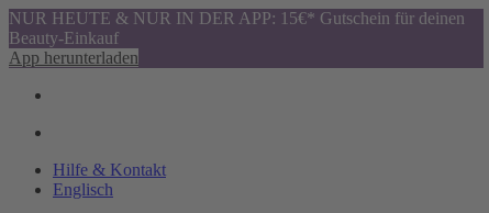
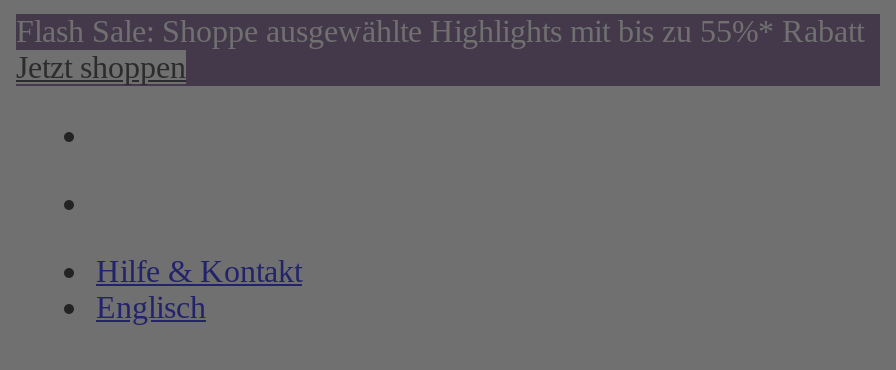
[9,9,465,67] NUR HEUTE & NUR IN DER APP: 15€* Gutschein für deinen | Beauty-Einkauf | App herunterladen -> [16,14,864,84] Flash Sale: Shoppe ausgewählte Highlights mit bis zu 55%* Rabatt | Jetzt shoppen

